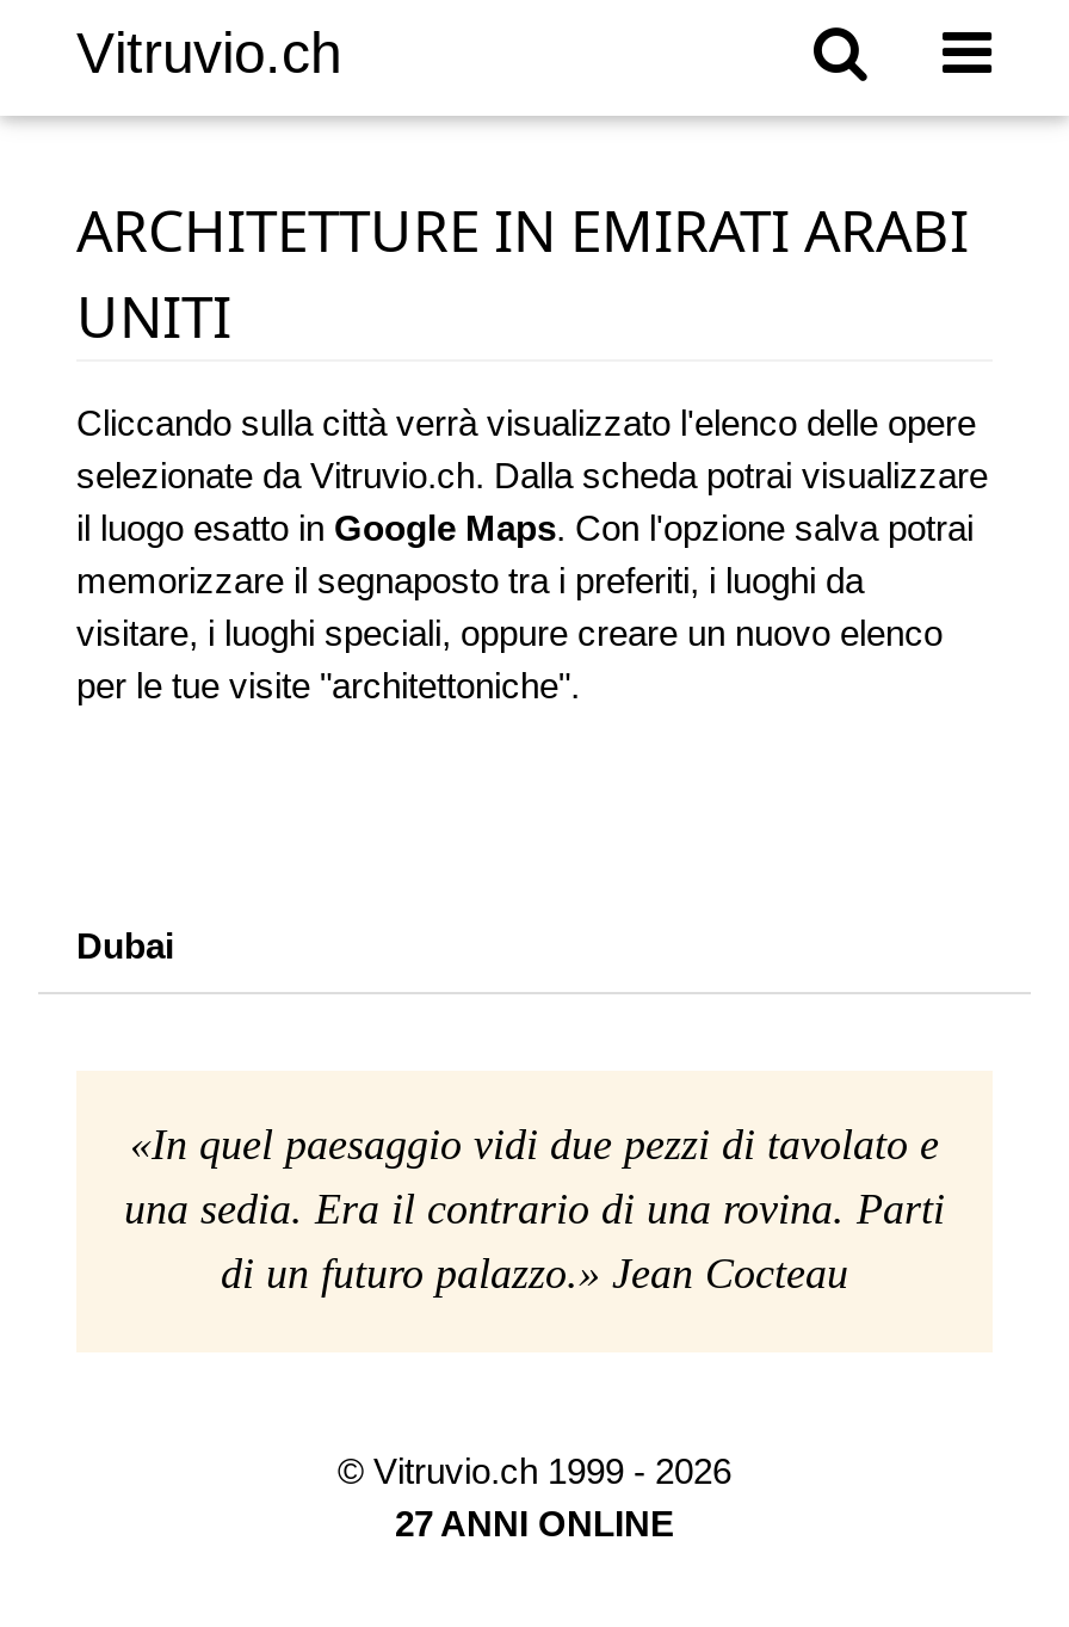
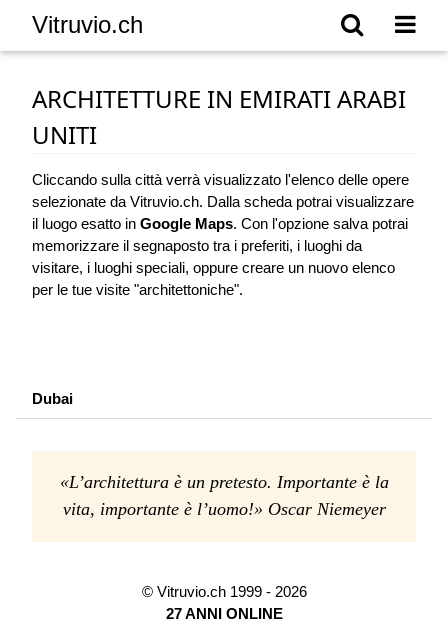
[124,1122,945,1298] «In quel paesaggio vidi due pezzi di tavolato e | una sedia. Era il contrario di una rovina. Parti | di un futuro palazzo.» Jean Cocteau -> [59,472,388,519] «L’architettura è un pretesto. Importante è la | vita, importante è l’uomo!» Oscar Niemeyer

